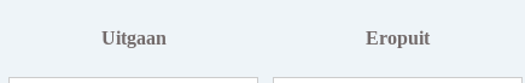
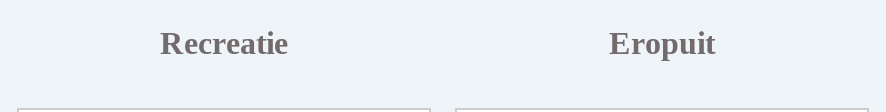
[101,28,166,48] Uitgaan -> [160,27,288,61] Recreatie

